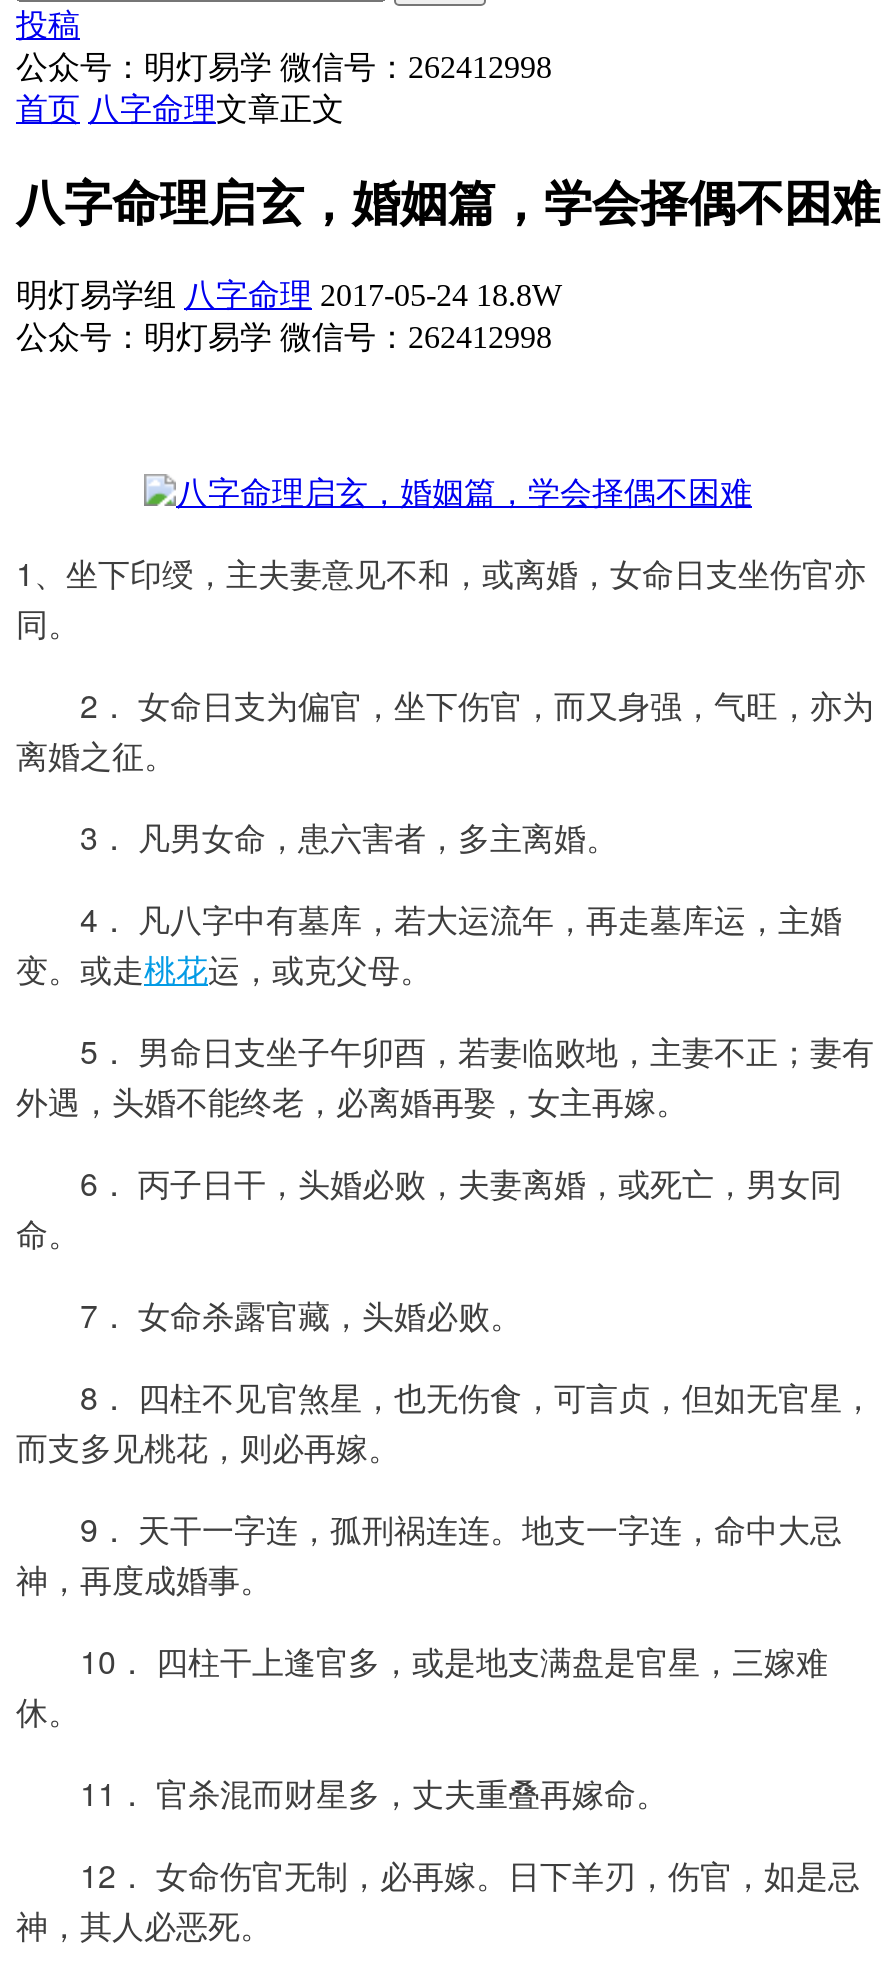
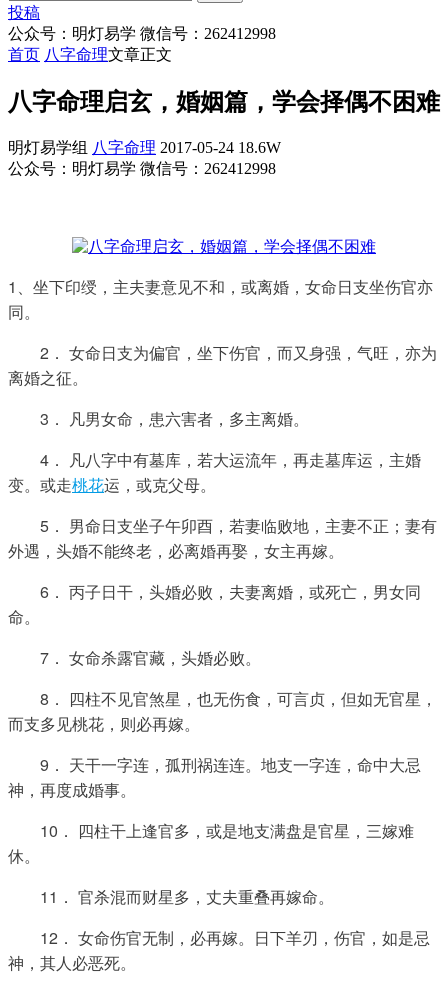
[16,278,562,312] 明灯易学组 八字命理 2017-05-24 18.8W -> [8,139,281,156] 明灯易学组 八字命理 2017-05-24 18.6W

